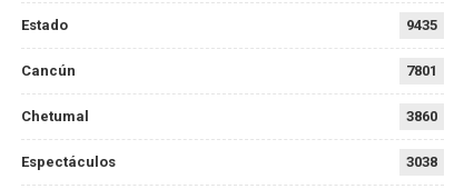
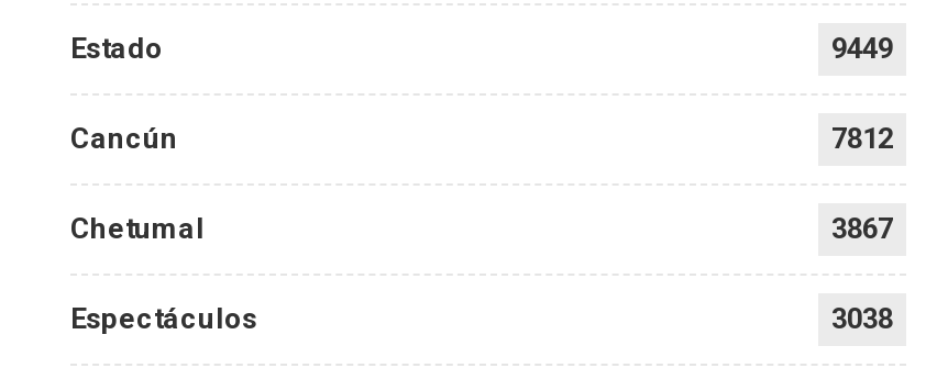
[406,16,437,33] 9435 -> [831,33,893,65] 9449
[406,62,437,79] 7801 -> [831,123,893,156] 7812
[406,108,437,124] 3860 -> [831,213,893,246] 3867

